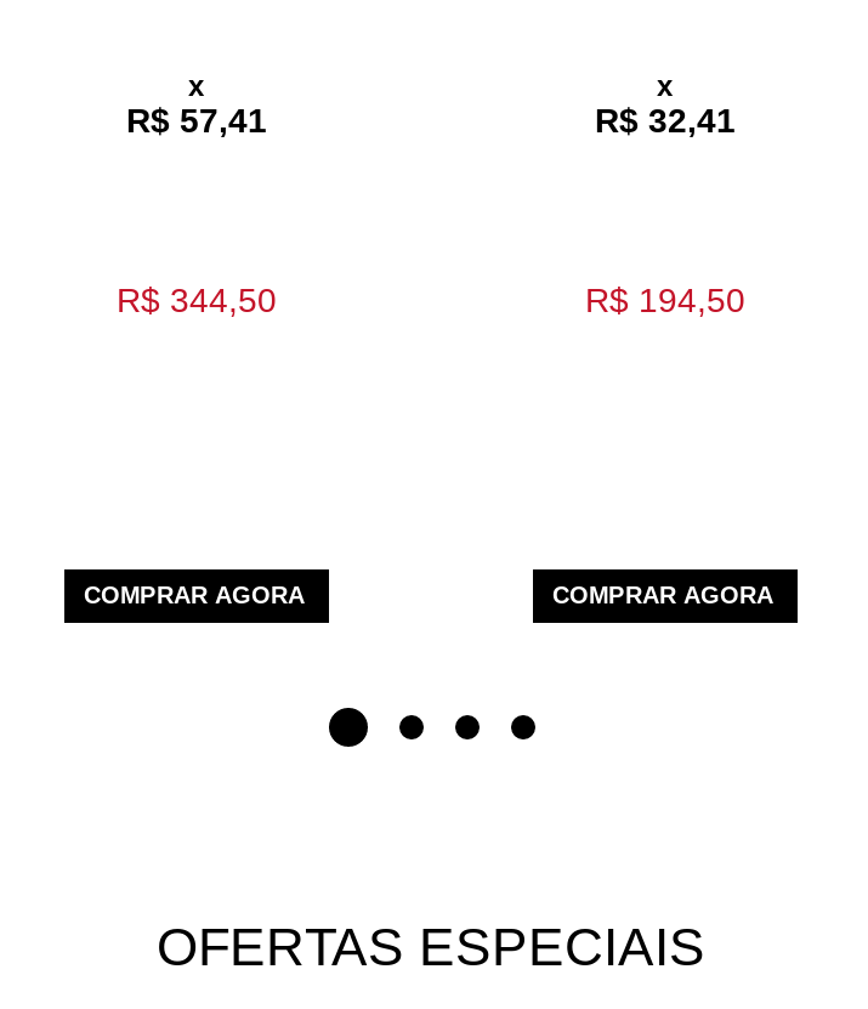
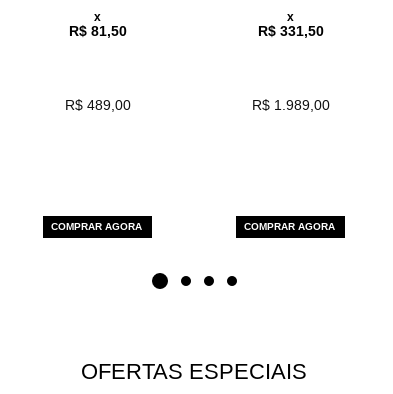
[126,101,267,140] R$ 57,41 -> [68,23,126,39] R$ 81,50
[595,101,736,140] R$ 32,41 -> [257,23,323,39] R$ 331,50
[117,280,277,319] R$ 344,50 -> [64,97,130,113] R$ 489,00
[585,280,745,319] R$ 194,50 -> [251,97,329,113] R$ 1.989,00

